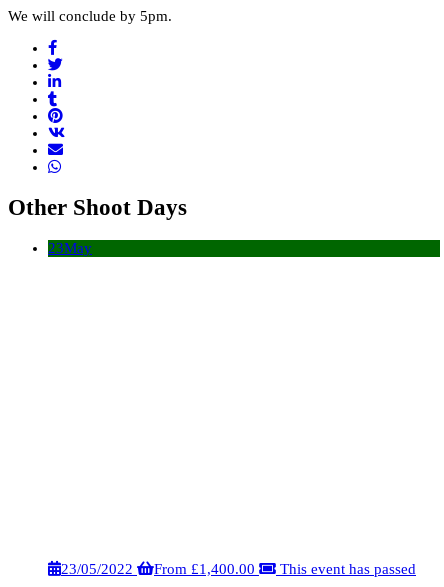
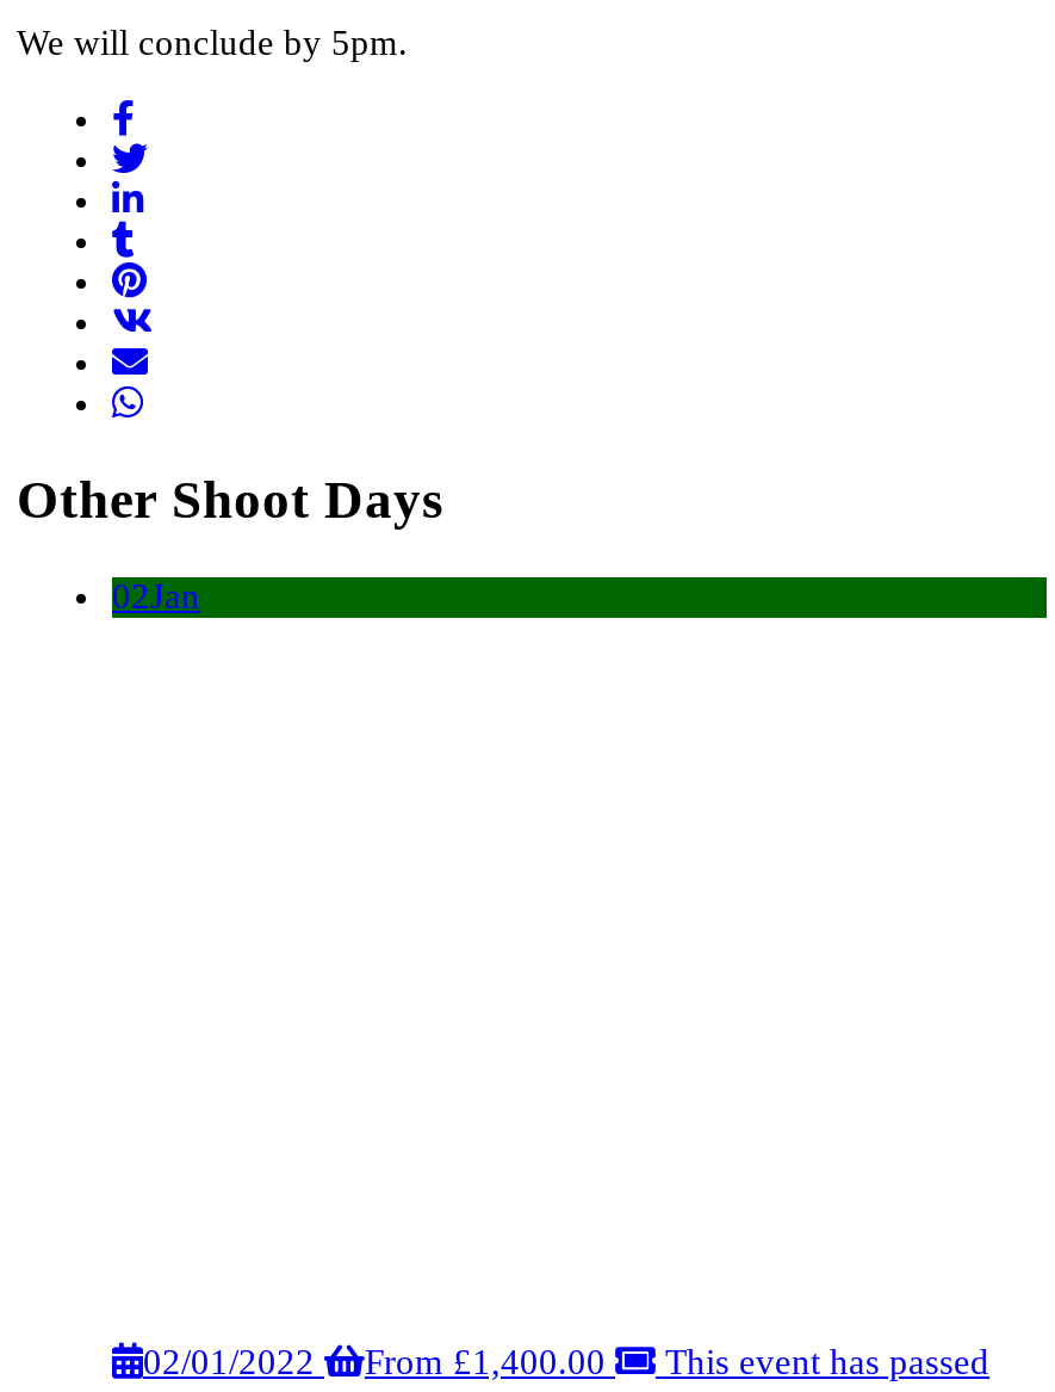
[48,240,92,256] 23May -> [112,577,200,615] 02Jan
[61,561,416,577] 23/05/2022 From £1,400.00 This event has passed -> [143,1343,989,1381] 02/01/2022 From £1,400.00 This event has passed

